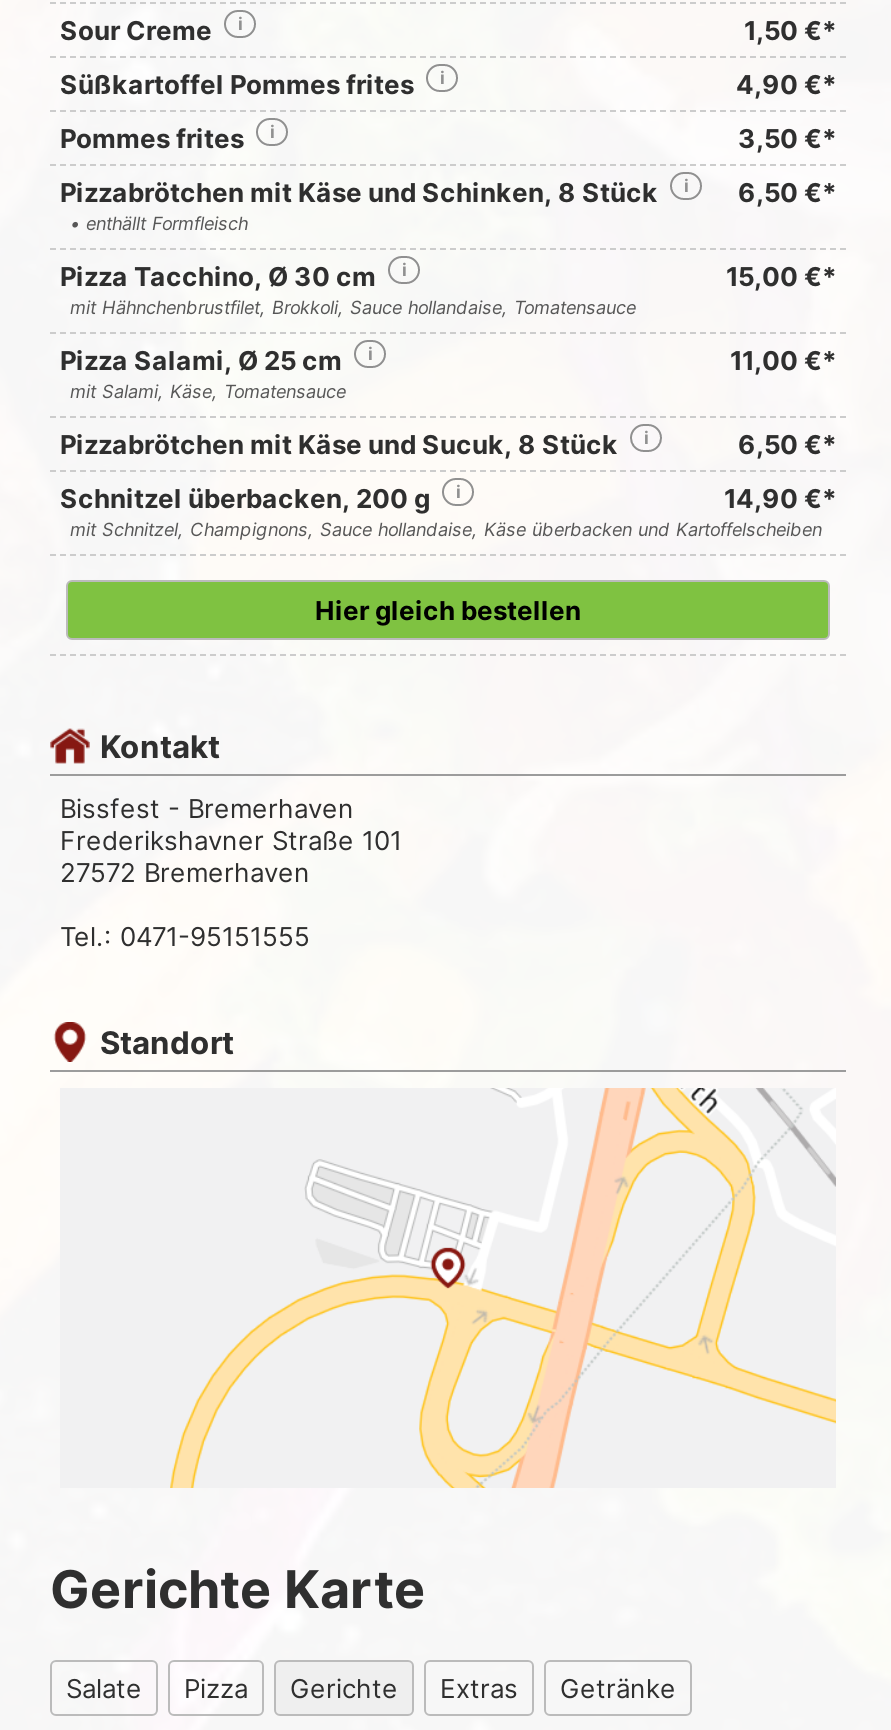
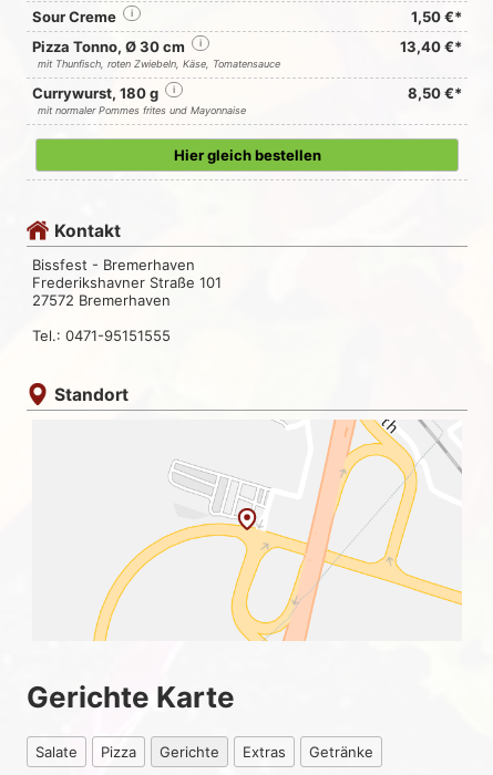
[60,68,836,540] Süßkartoffel Pommes frites | 4,90 €* | Pommes frites | 3,50 €* | Pizzabrötchen mit Käse und Schinken, 8 Stück | 6,50 €* | • enthällt Formfleisch | Pizza Tacchino, Ø 30 cm | 15,00 €* | mit Hähnchenbrustfilet, Brokkoli, Sauce hollandaise, Tomatensauce | Pizza Salami, Ø 25 cm | 11,00 €* | mit Salami, Käse, Tomatensauce | Pizzabrötchen mit Käse und Sucuk, 8 Stück | 6,50 €* | Schnitzel überbacken, 200 g | 14,90 €* | mit Schnitzel, Champignons, Sauce hollandaise, Käse überbacken und Kartoffelscheiben -> [32,38,462,116] Pizza Tonno, Ø 30 cm | 13,40 €* | mit Thunfisch, roten Zwiebeln, Käse, Tomatensauce | Currywurst, 180 g | 8,50 €* | mit normaler Pommes frites und Mayonnaise

